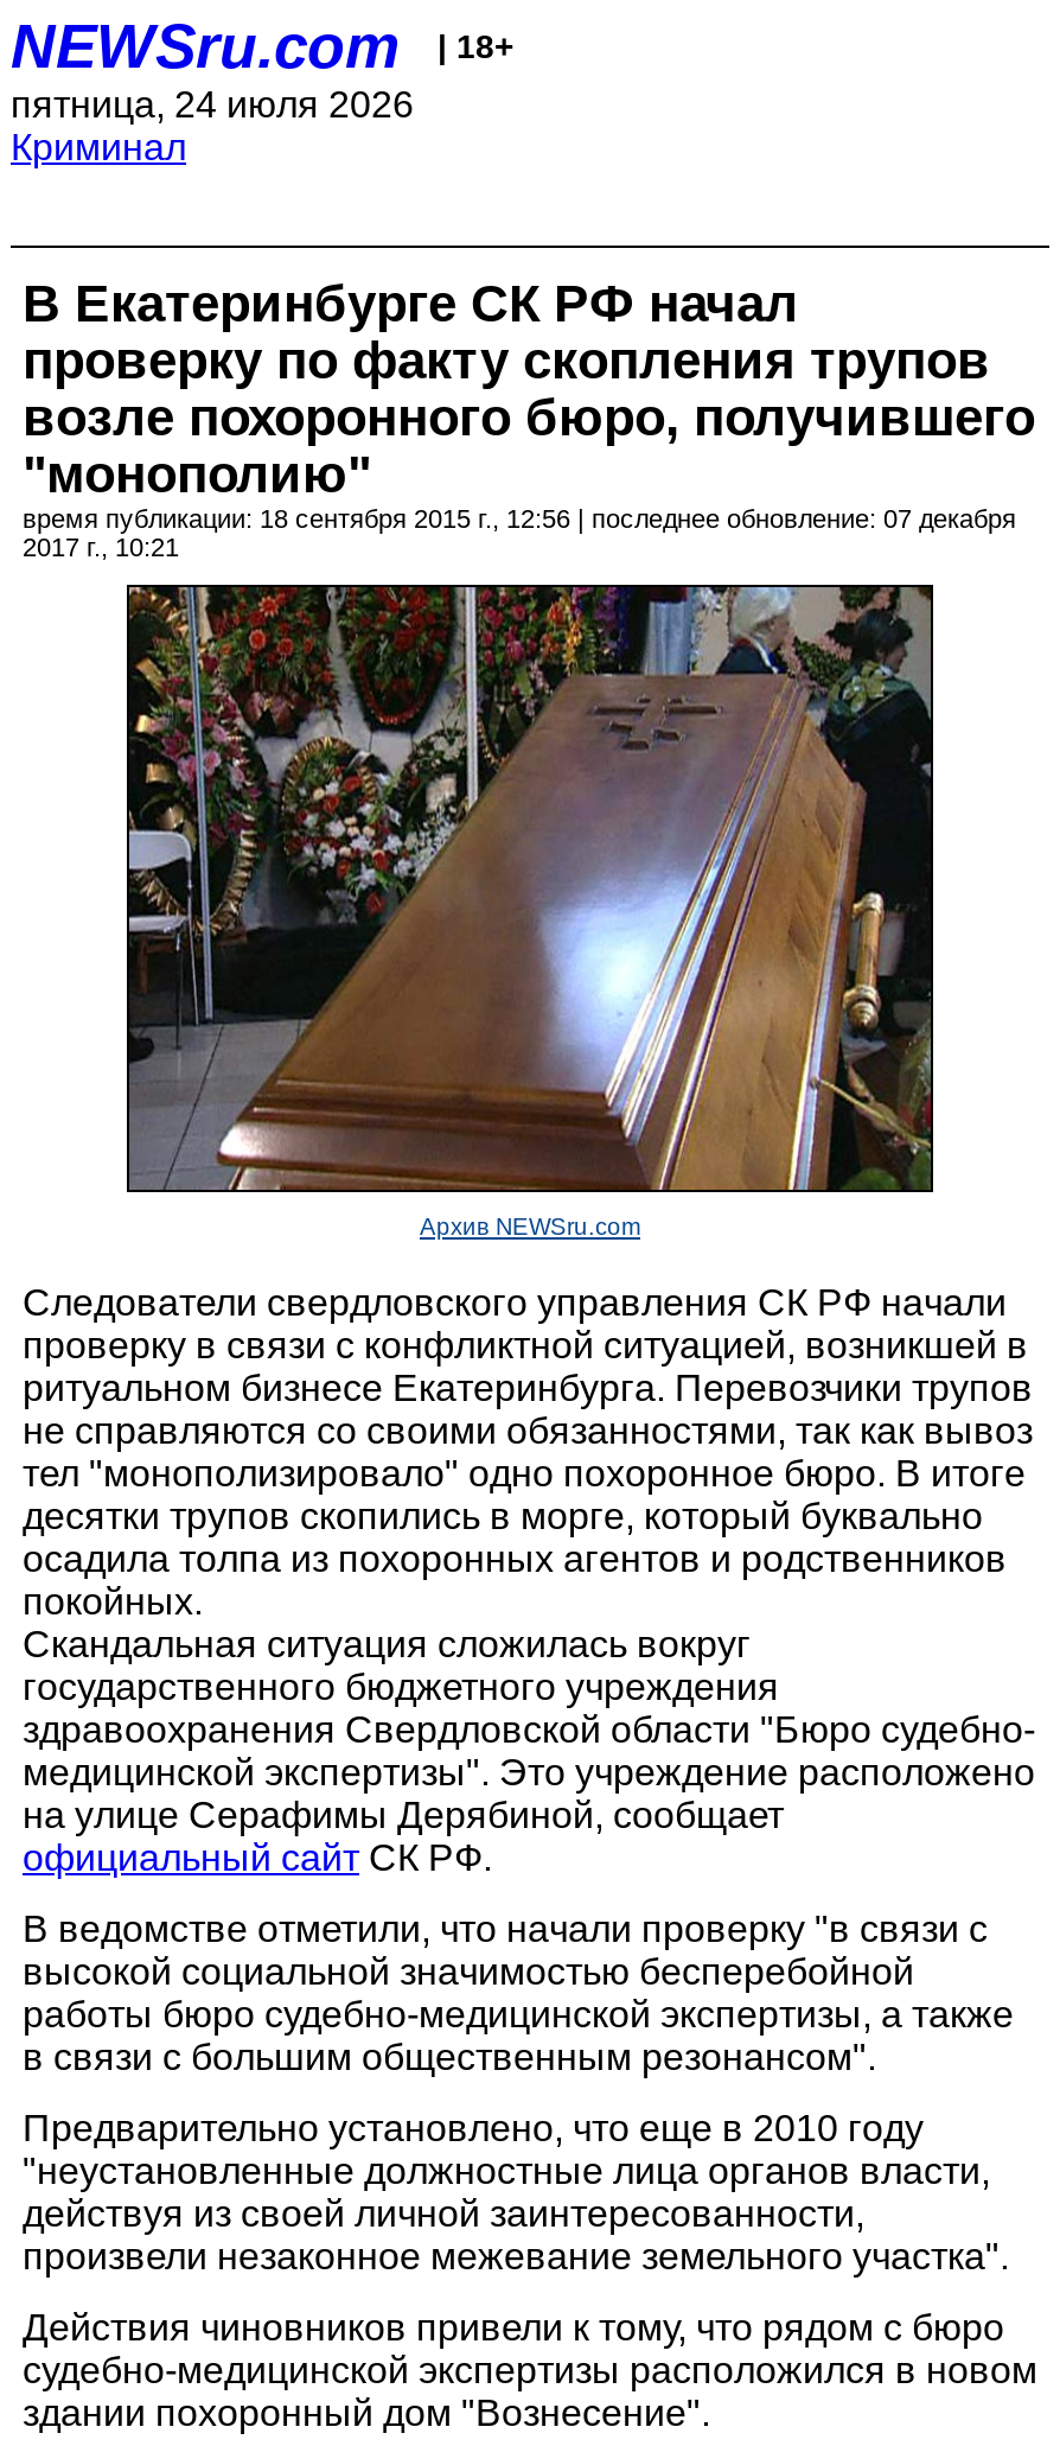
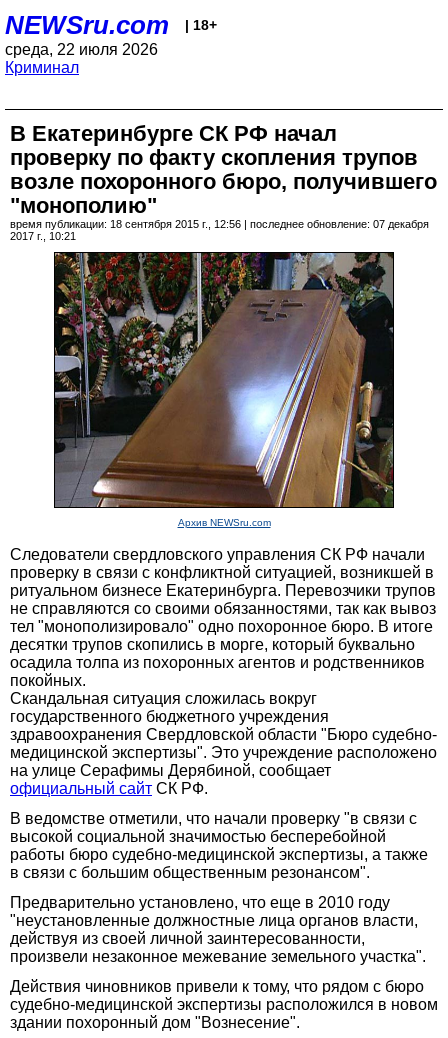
[11,84,414,125] пятница, 24 июля 2026 -> [5,41,158,58] среда, 22 июля 2026

